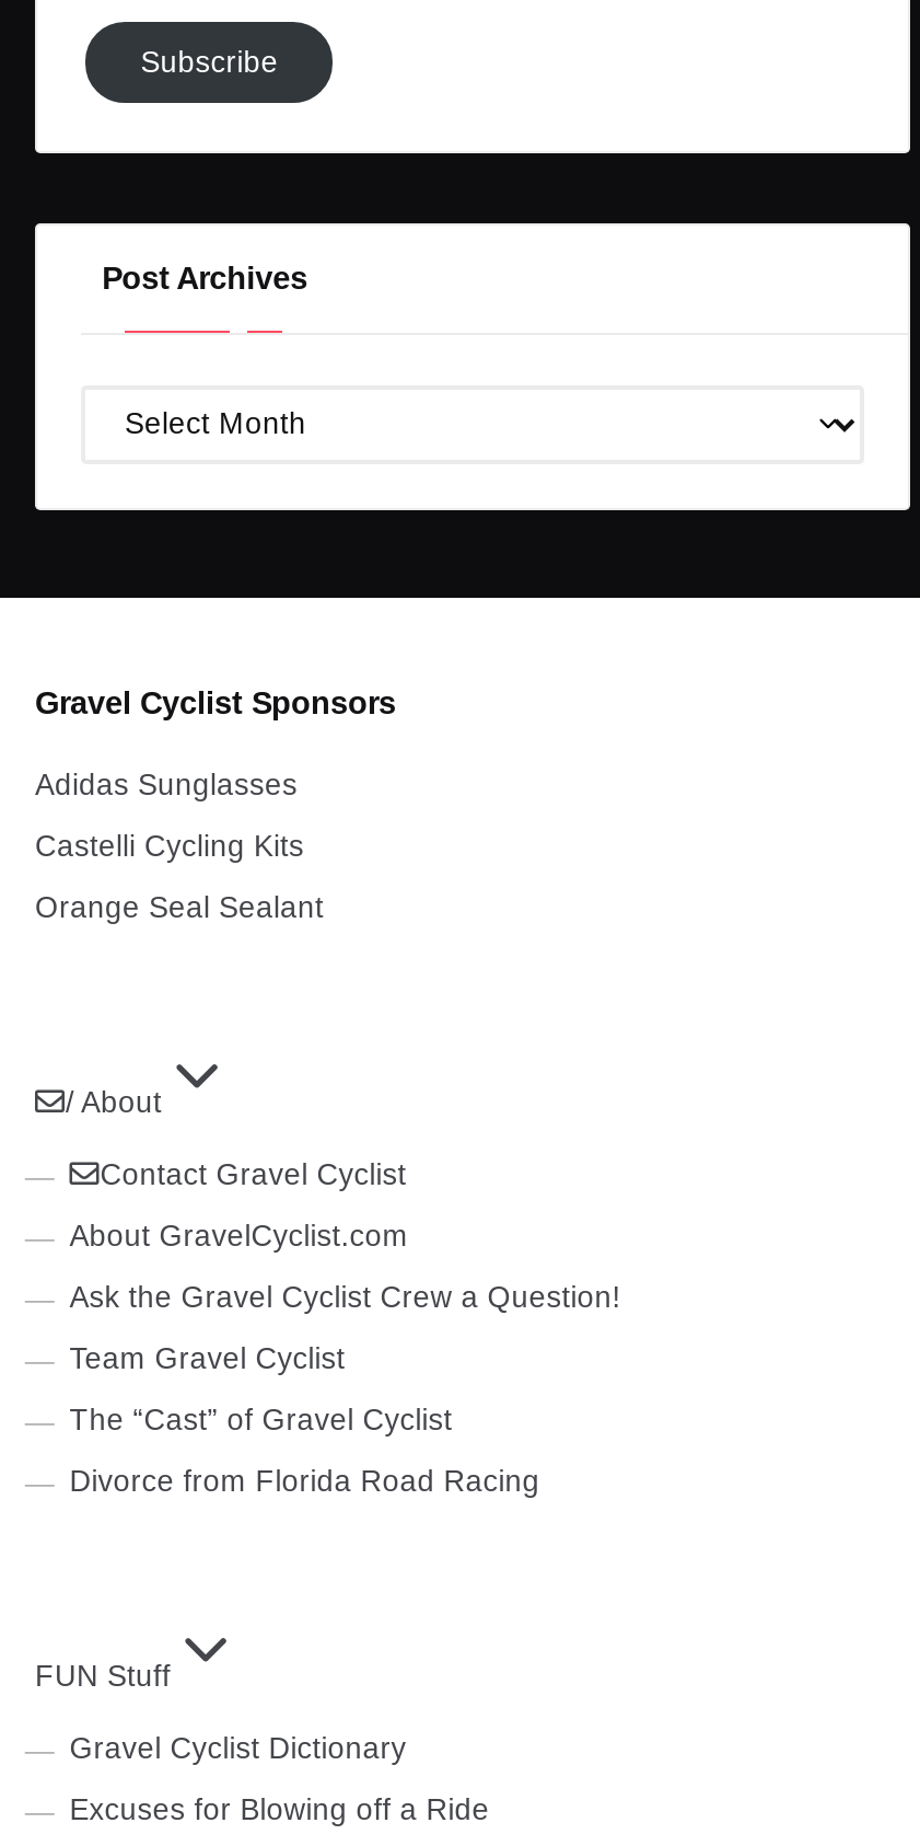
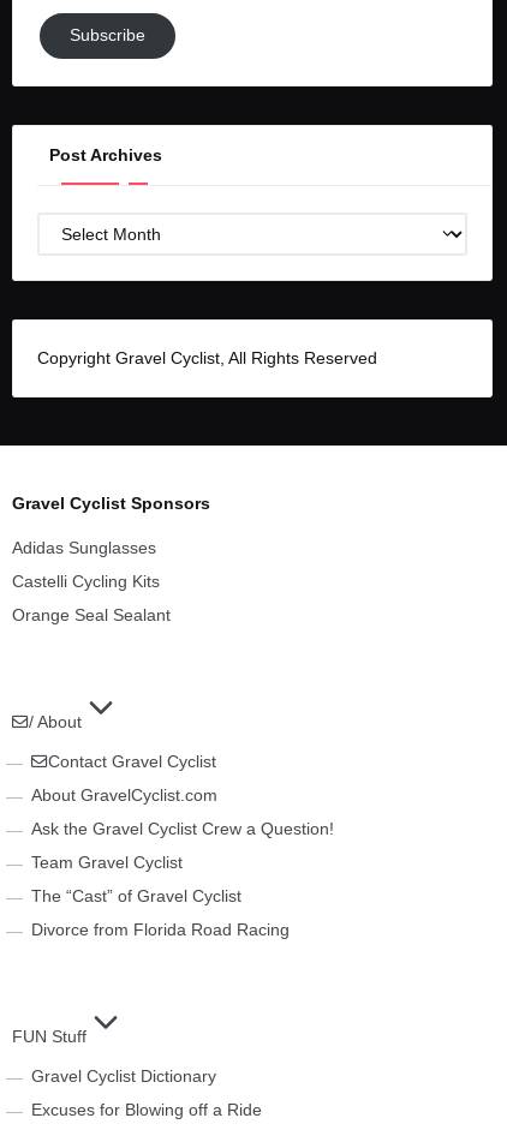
none -> [37,349,377,367] Copyright Gravel Cyclist, All Rights Reserved

